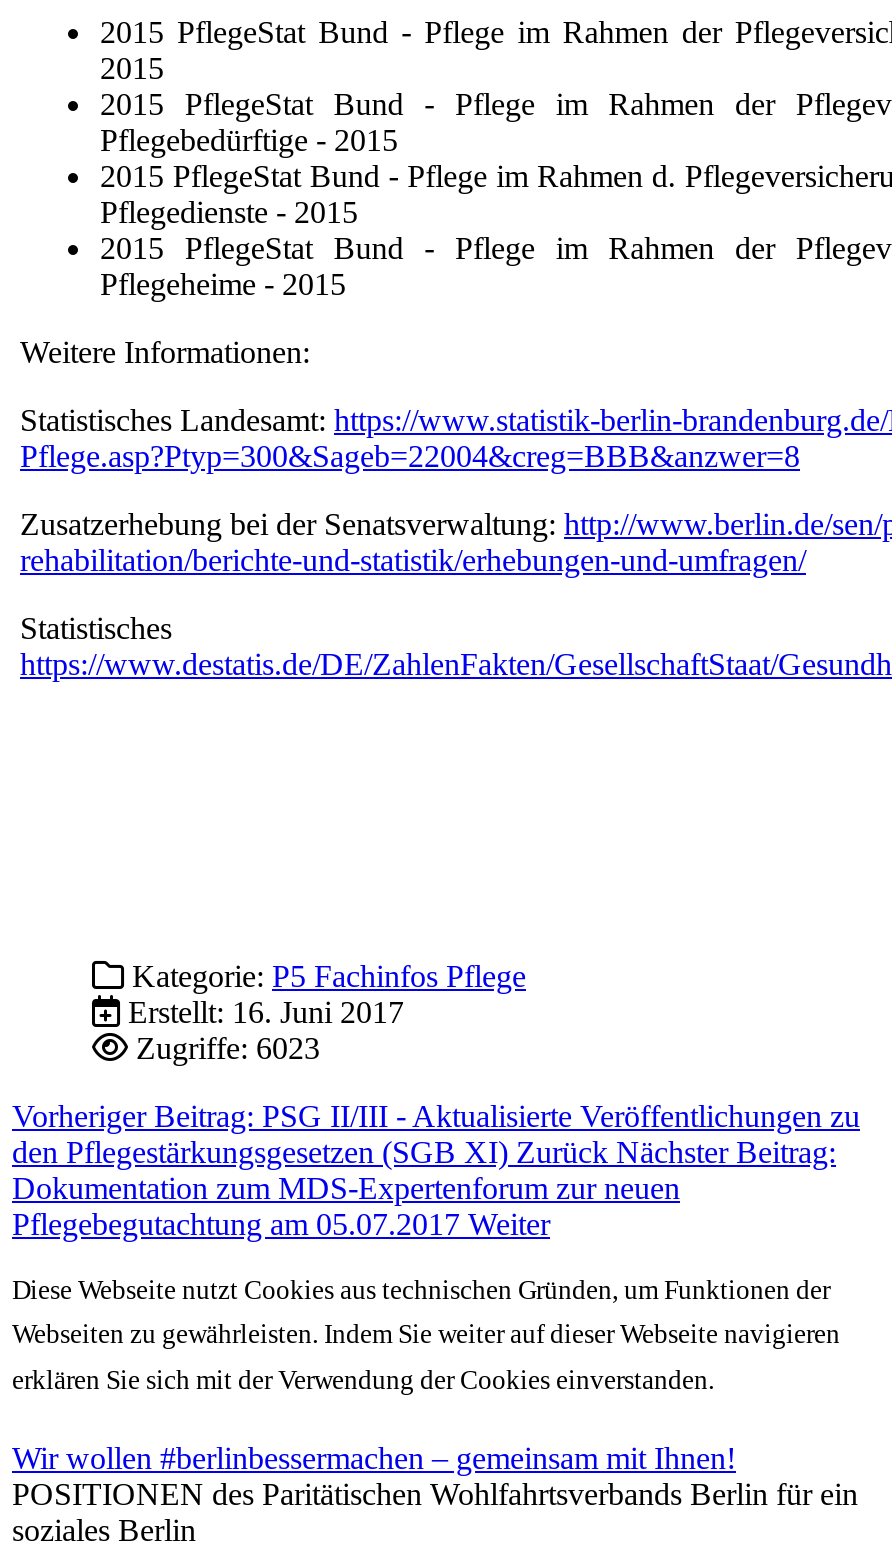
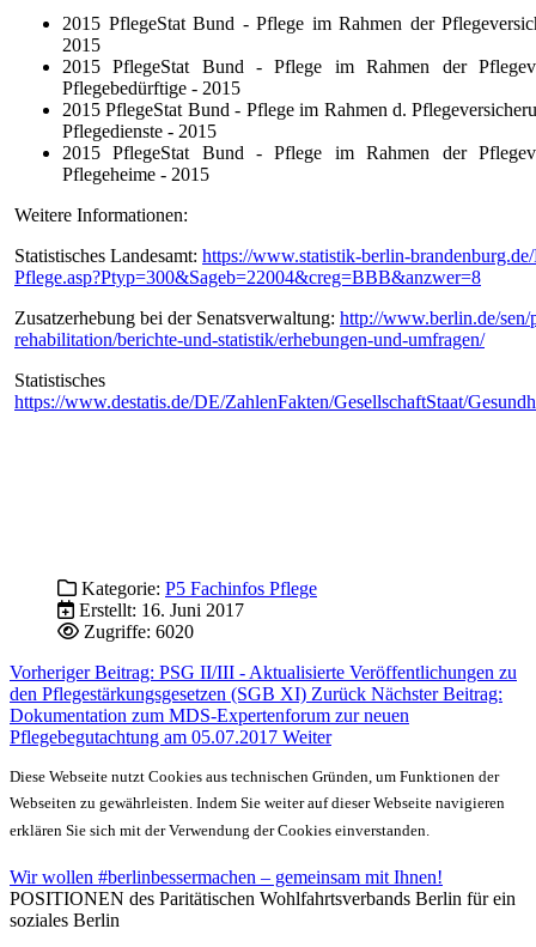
[136,1031,320,1065] Zugriffe: 6023 -> [84,621,194,642] Zugriffe: 6020

